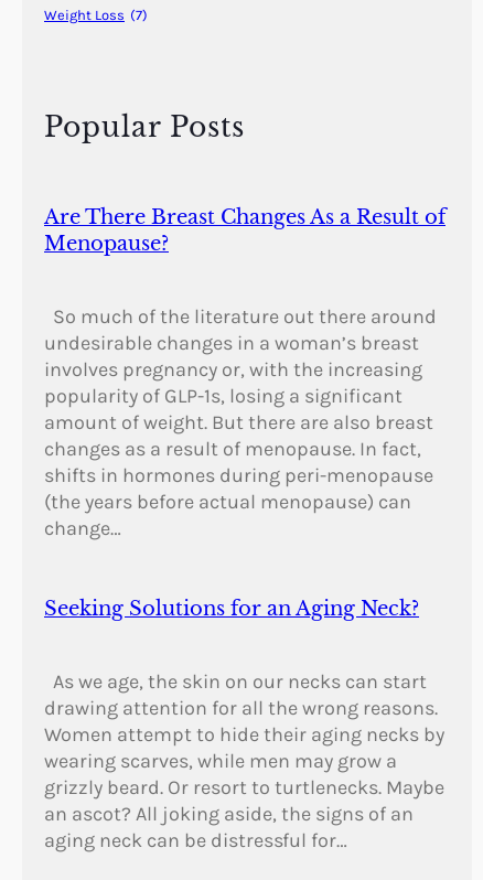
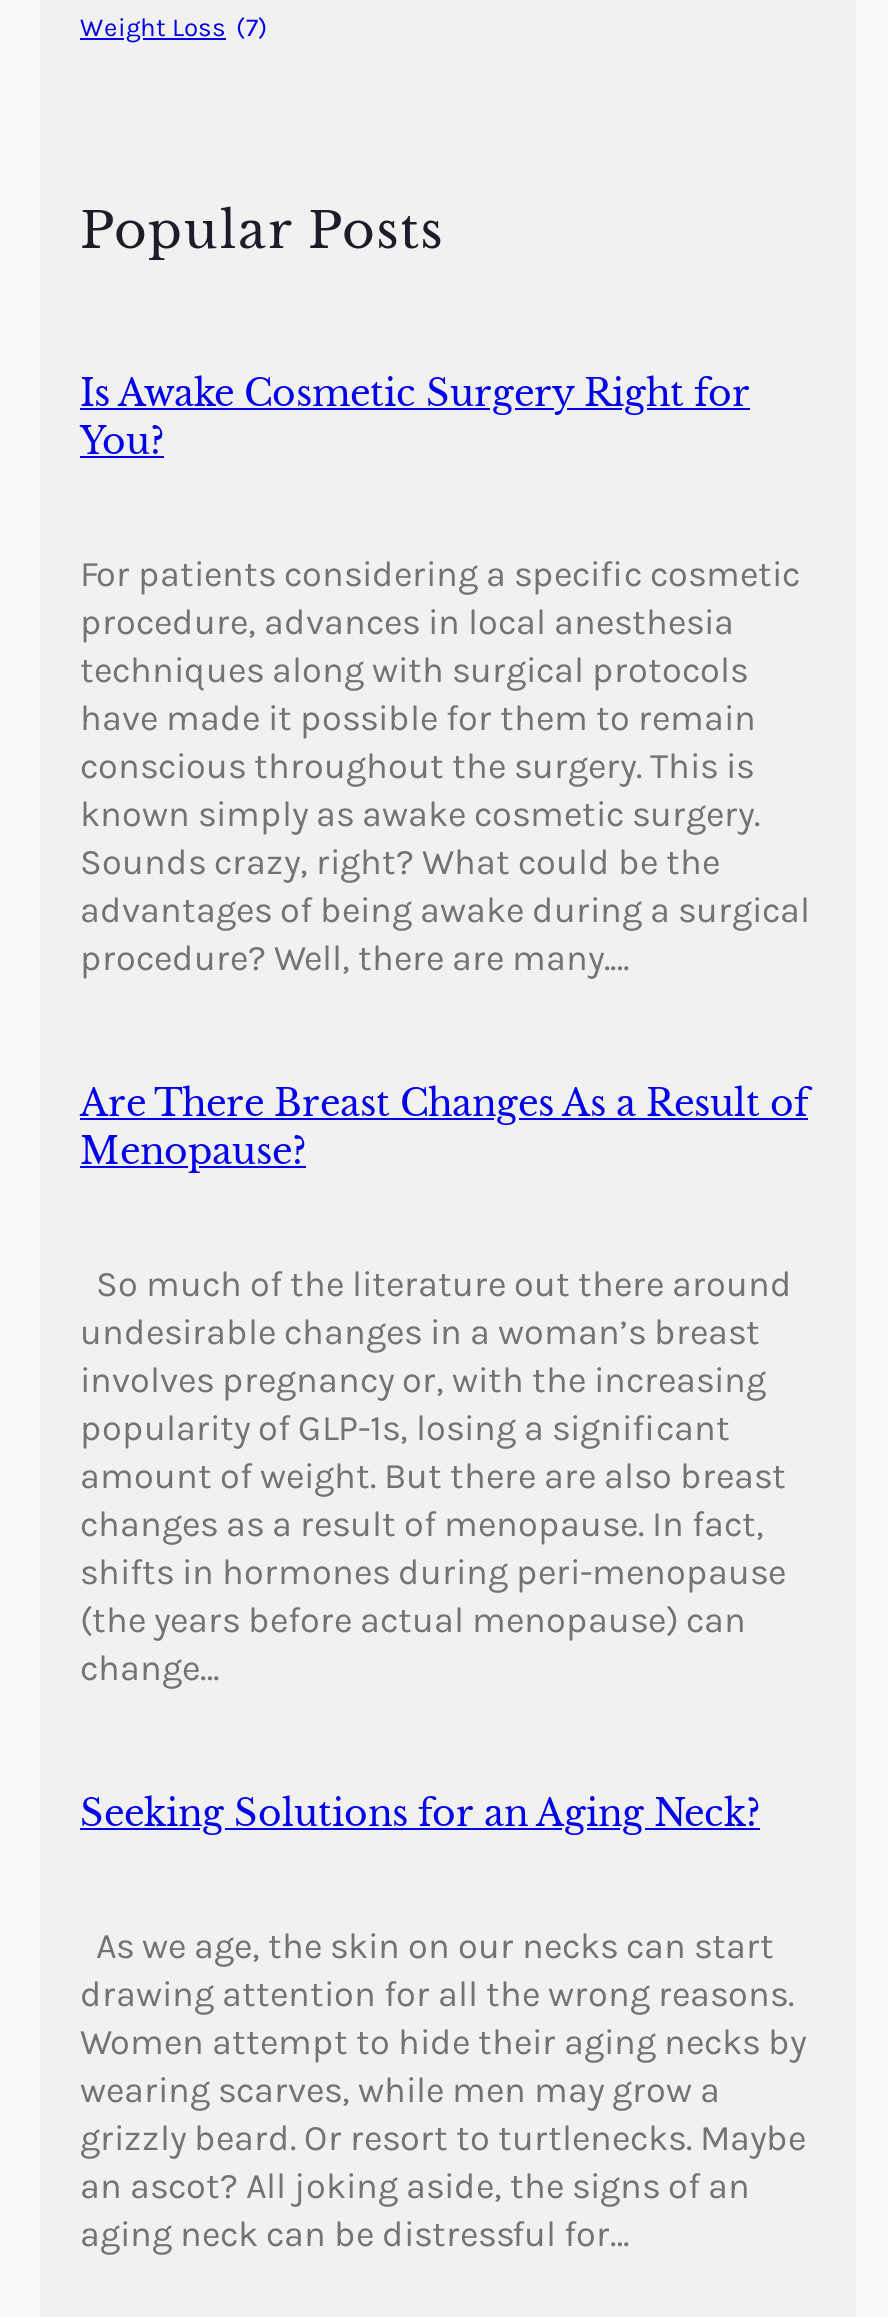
none -> [80,372,810,980] Is Awake Cosmetic Surgery Right for | You? | For patients considering a specific cosmetic | procedure, advances in local anesthesia | techniques along with surgical protocols | have made it possible for them to remain | conscious throughout the surgery. This is | known simply as awake cosmetic surgery. | Sounds crazy, right? What could be the | advantages of being awake during a surgical | procedure? Well, there are many.…

